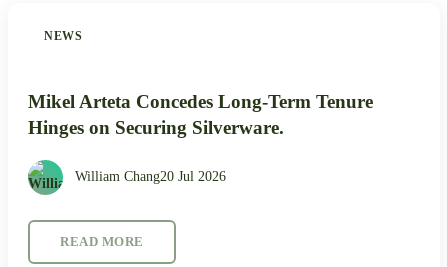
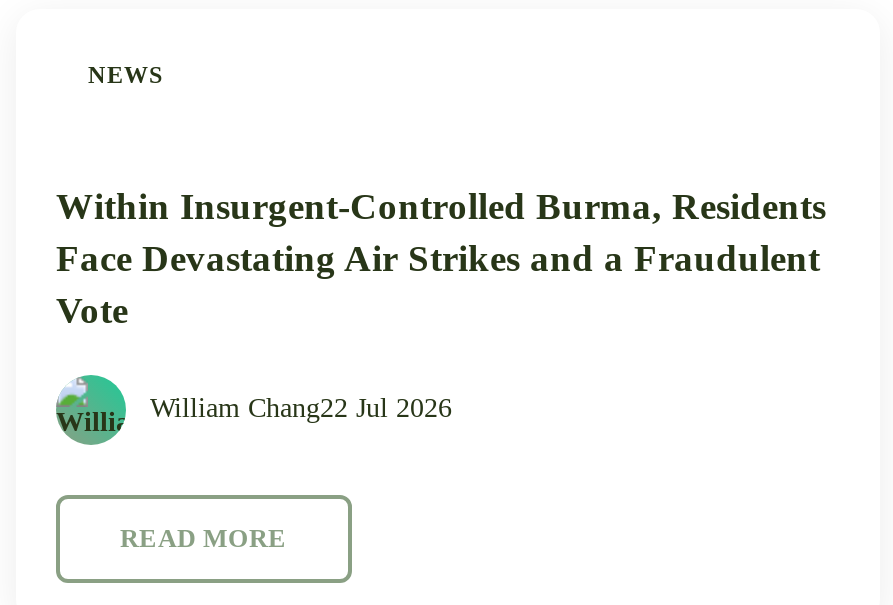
[28,91,373,138] Mikel Arteta Concedes Long-Term Tenure | Hinges on Securing Silverware. -> [56,185,826,331] Within Insurgent-Controlled Burma, Residents | Face Devastating Air Strikes and a Fraudulent | Vote
[75,169,226,184] William Chang20 Jul 2026 -> [150,393,452,423] William Chang22 Jul 2026

